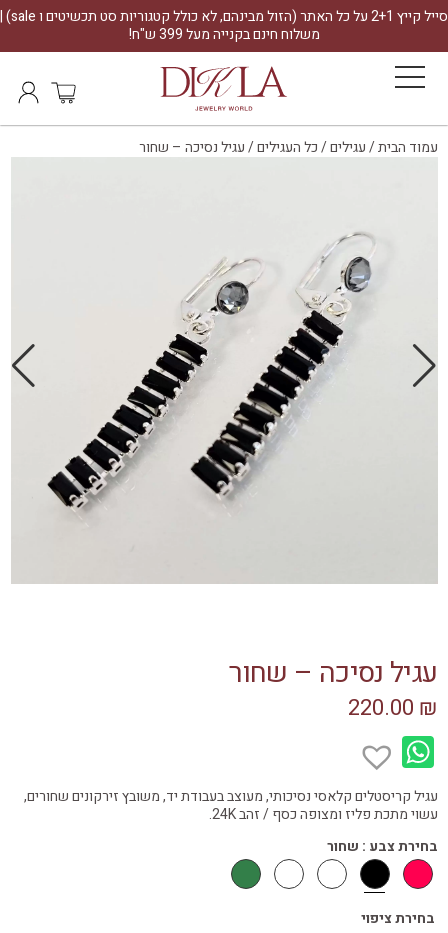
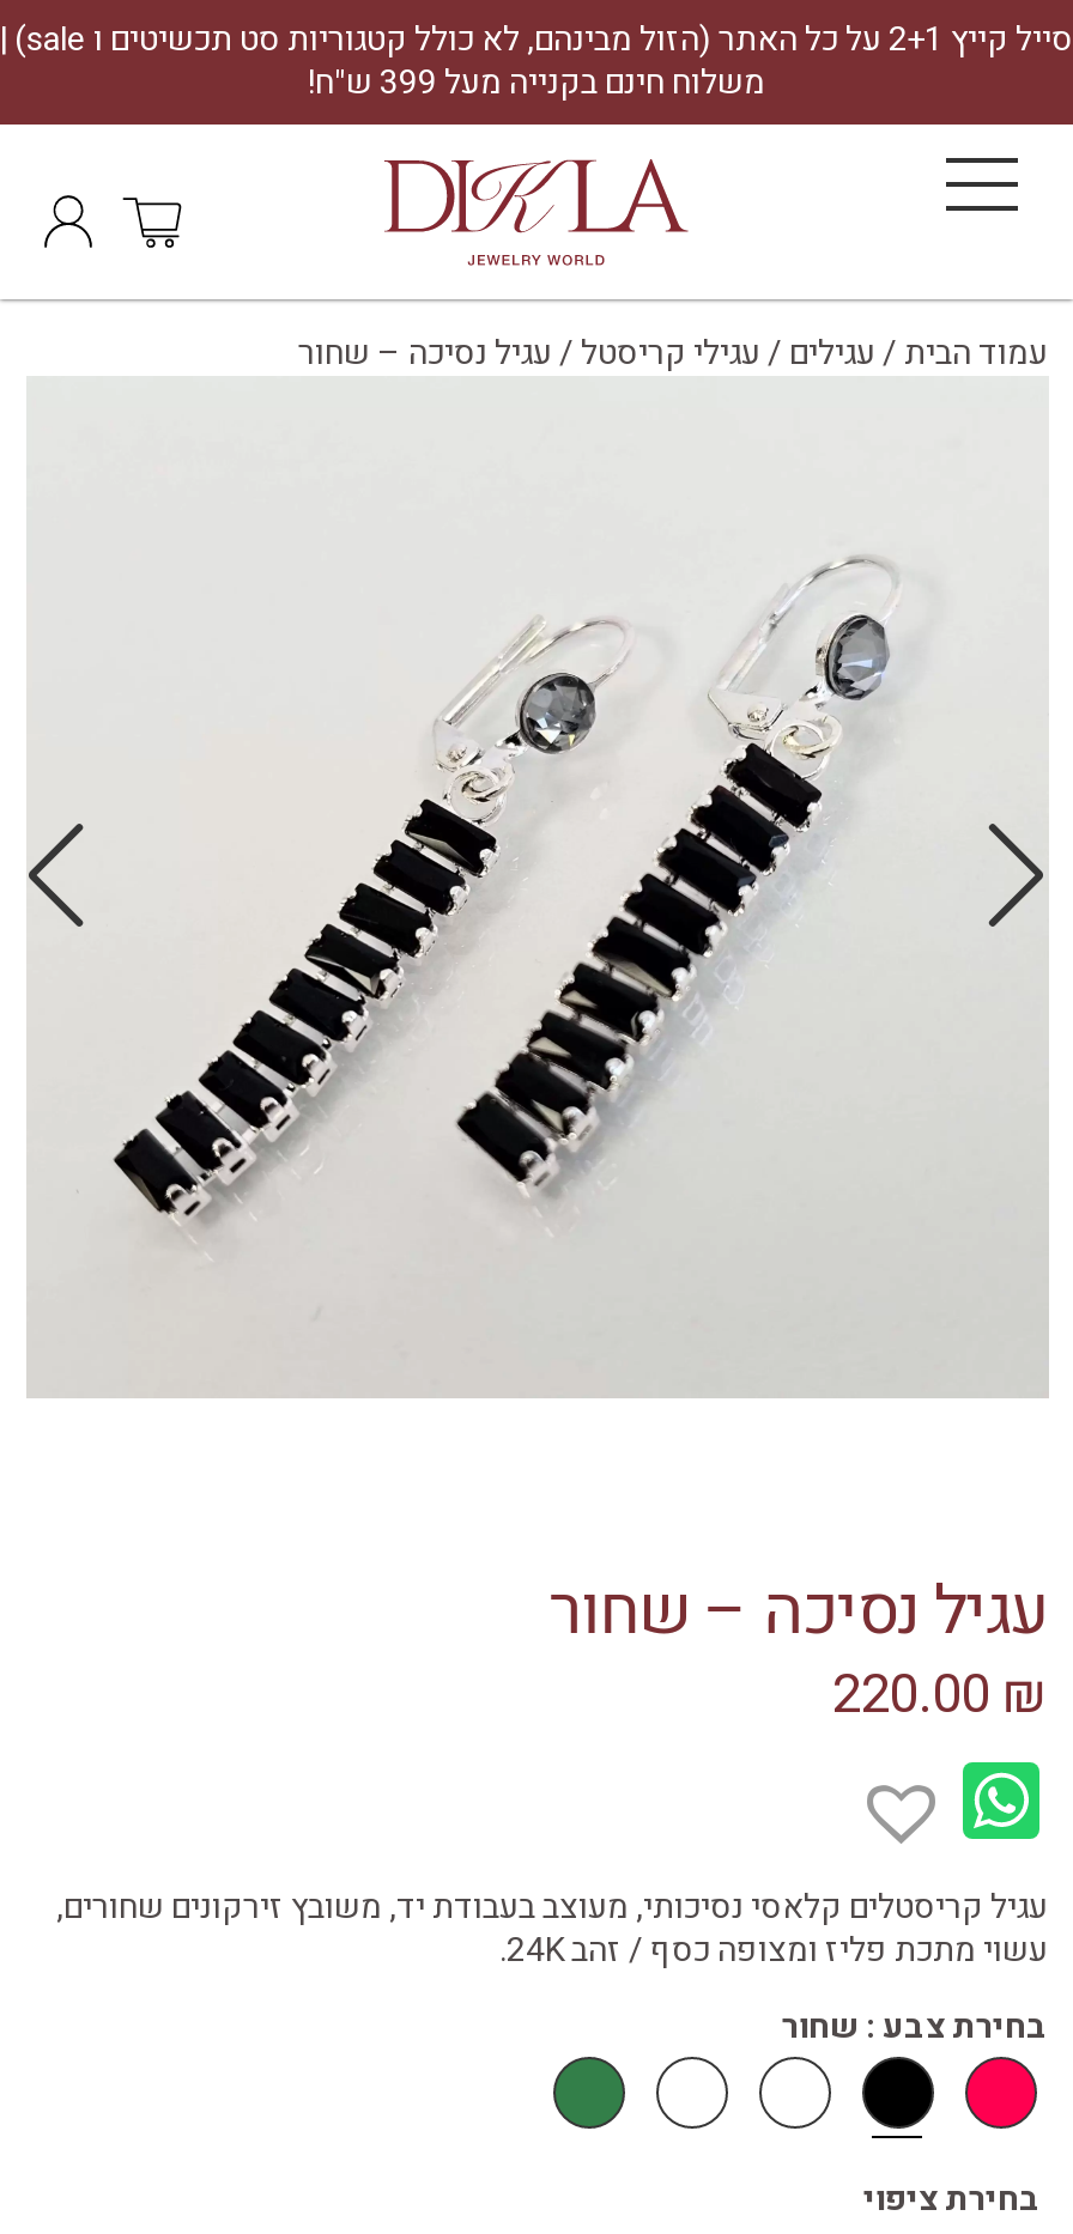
[138,137,437,158] עמוד הבית / עגילים / כל העגילים / עגיל נסיכה – שחור -> [298,328,1048,378] עמוד הבית / עגילים / עגילי קריסטל / עגיל נסיכה – שחור

